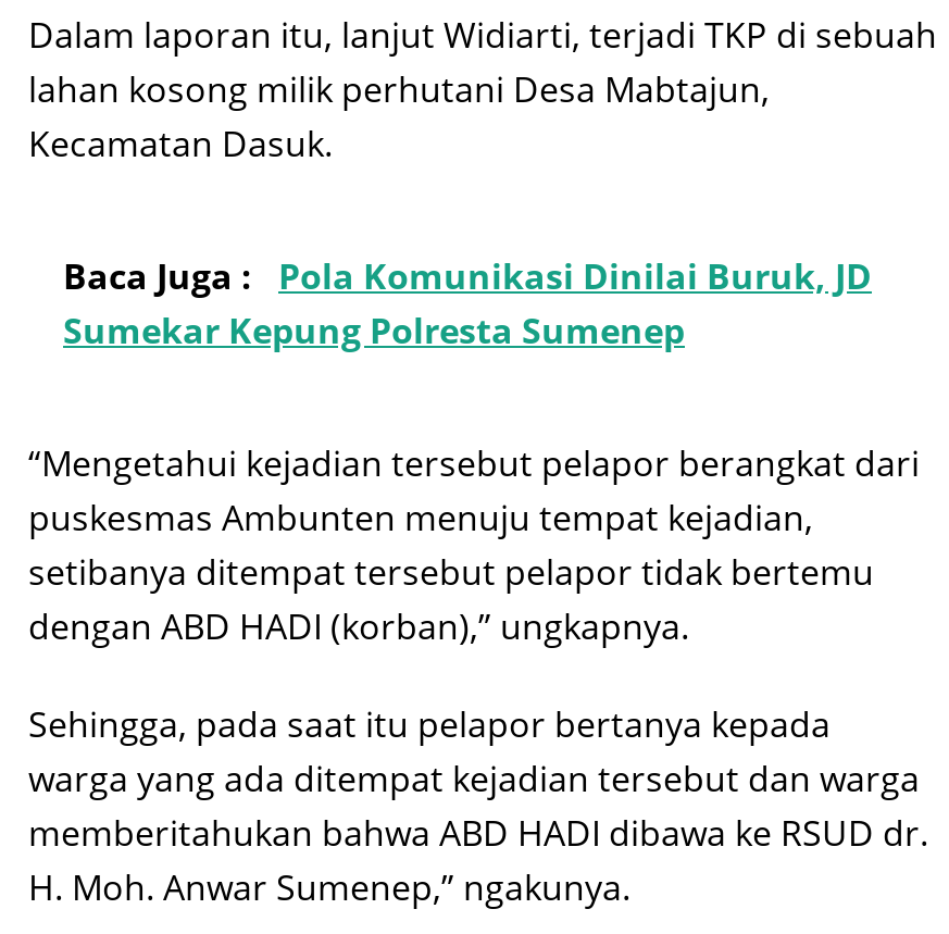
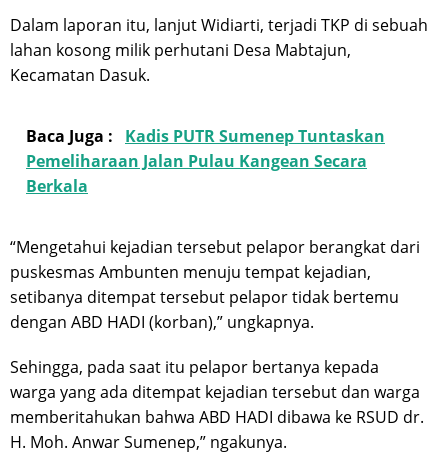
[63,253,872,355] Baca Juga : Pola Komunikasi Dinilai Buruk, JD | Sumekar Kepung Polresta Sumenep -> [26,125,385,197] Baca Juga : Kadis PUTR Sumenep Tuntaskan | Pemeliharaan Jalan Pulau Kangean Secara | Berkala

